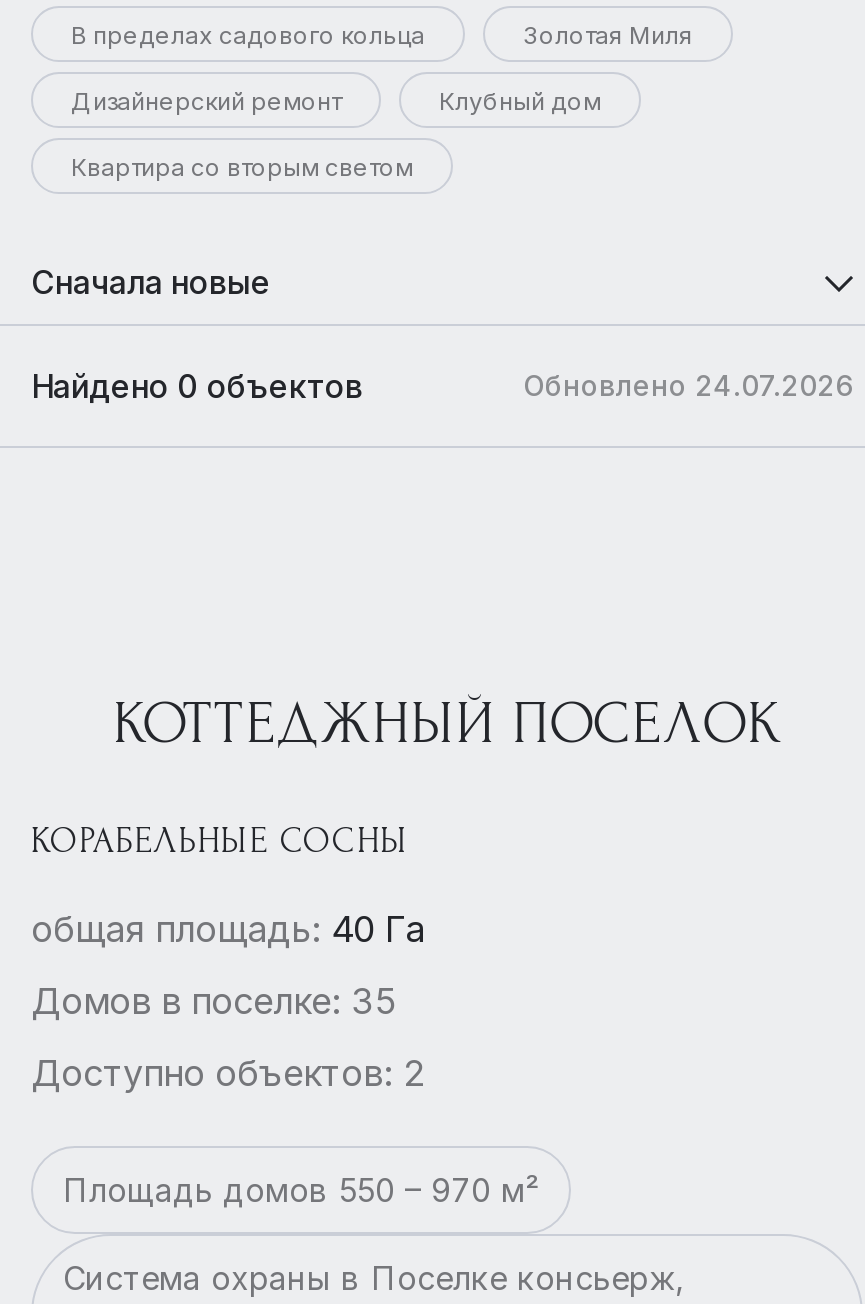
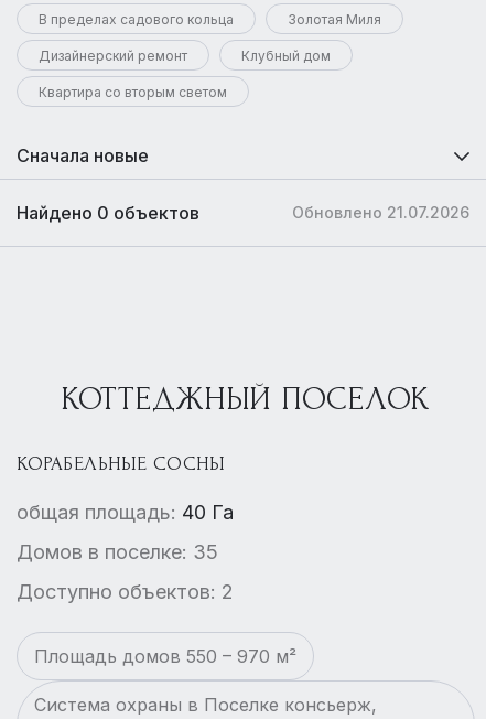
[523,368,853,402] Обновлено 24.07.2026 -> [292,203,469,222] Обновлено 21.07.2026

